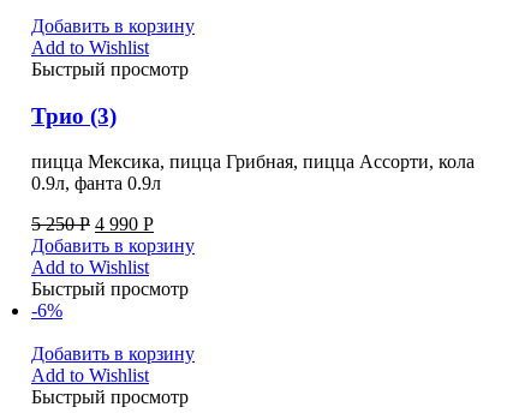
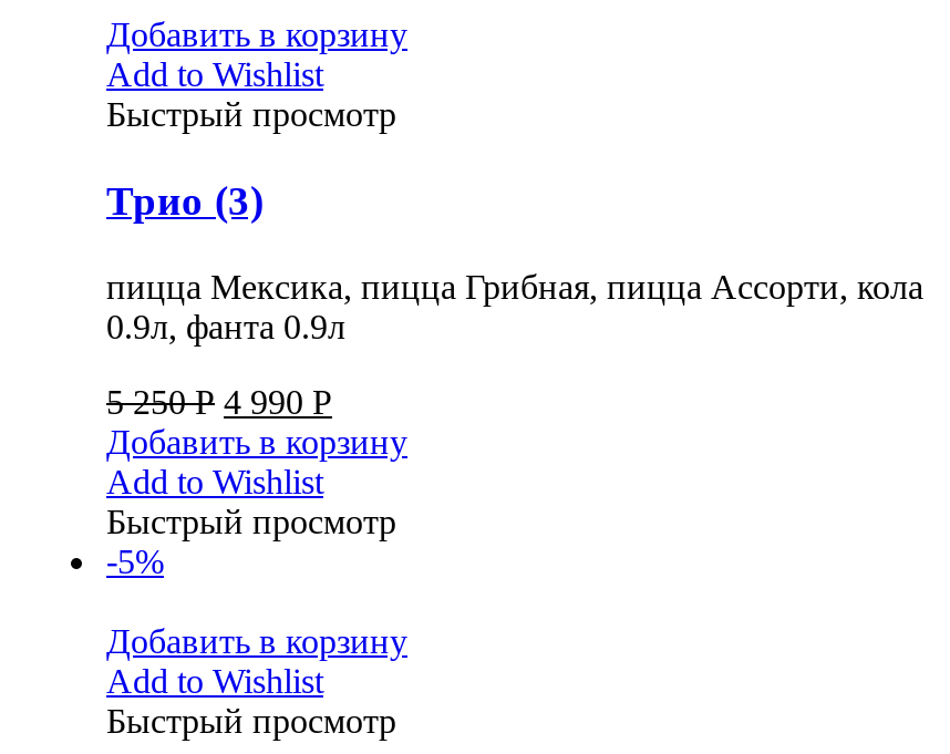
[31,300,62,321] -6% -> [106,542,164,580] -5%

